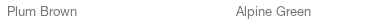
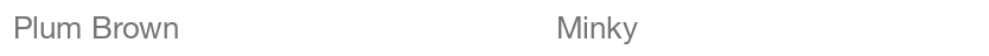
[236,3,311,19] Alpine Green -> [556,7,639,45] Minky

